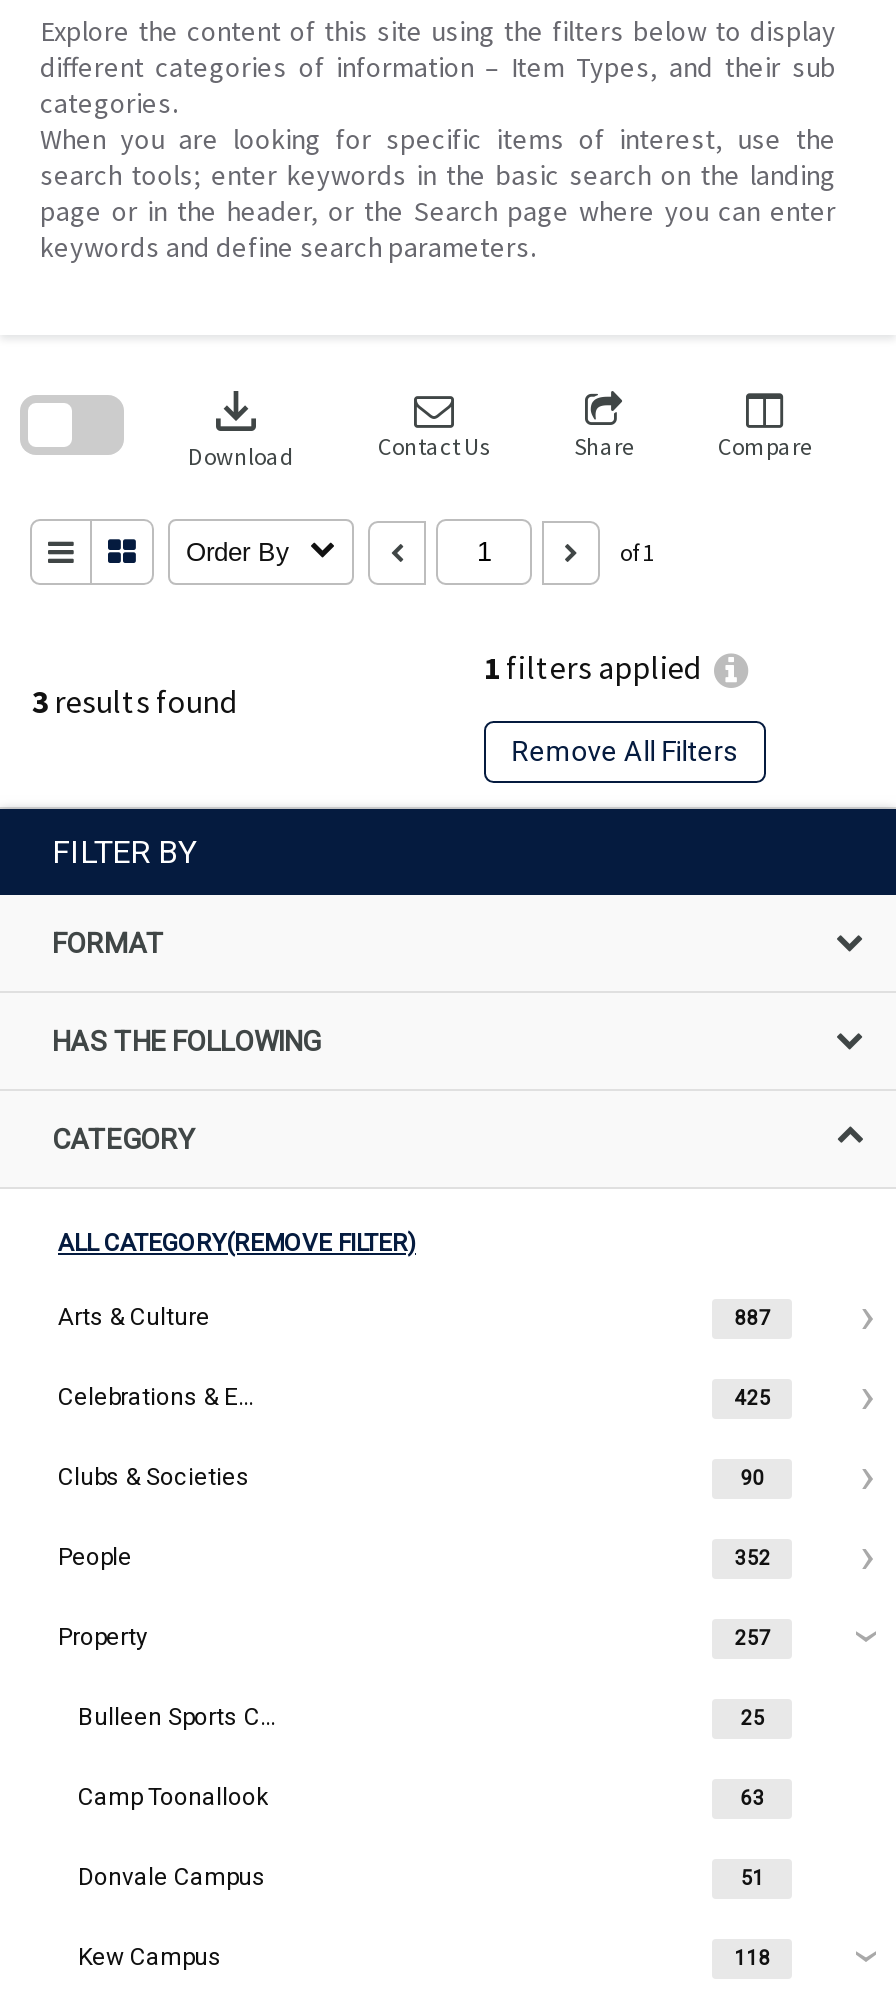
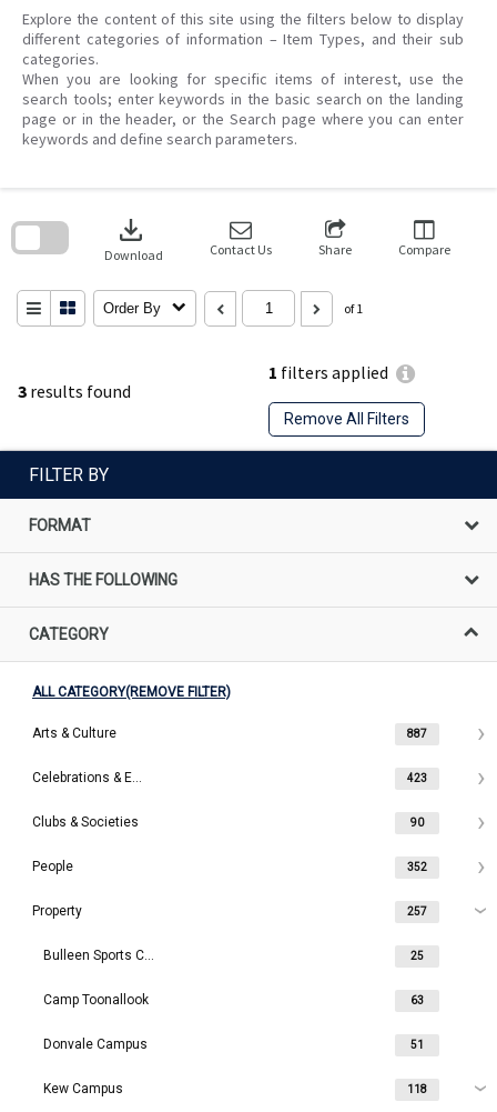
[734,1387,770,1409] 425 -> [407,772,427,784] 423

